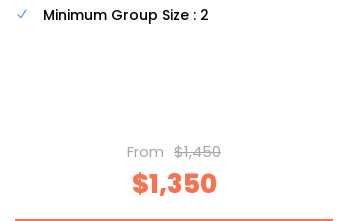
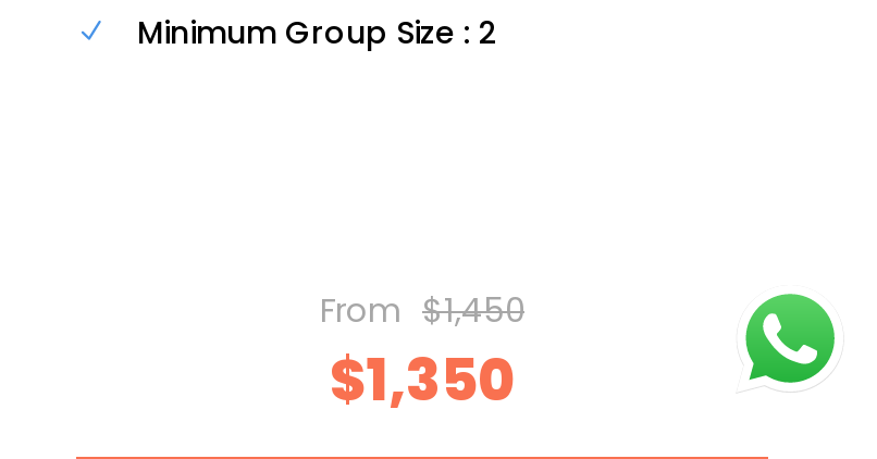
none -> [742,291,838,387] [image]

